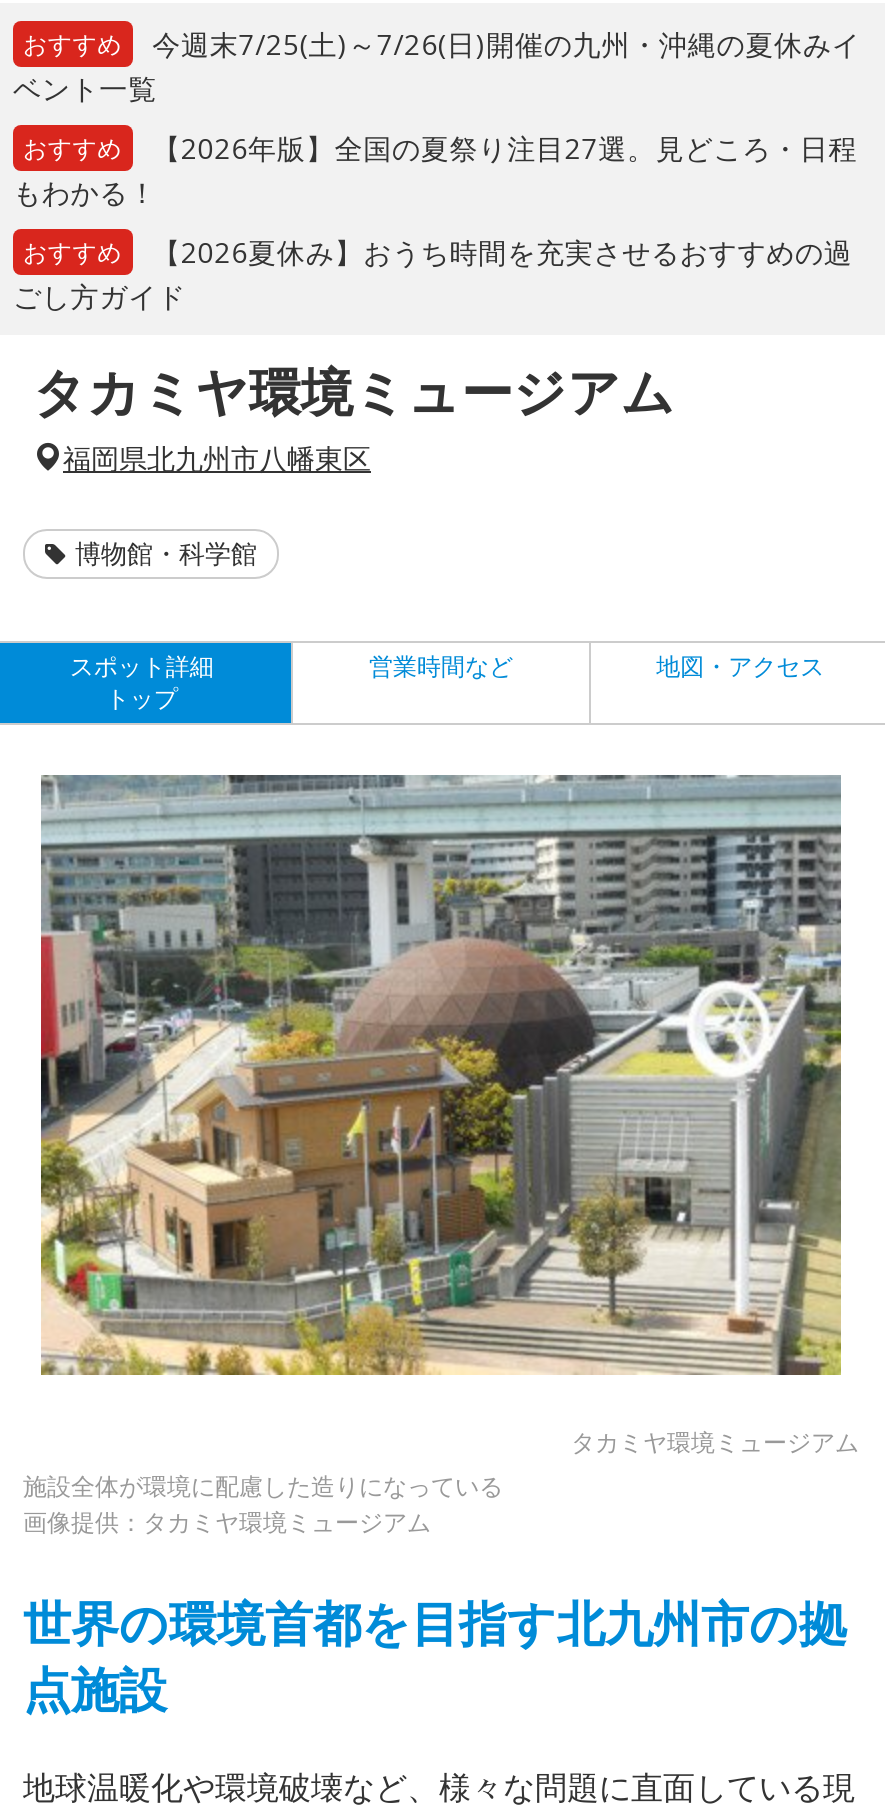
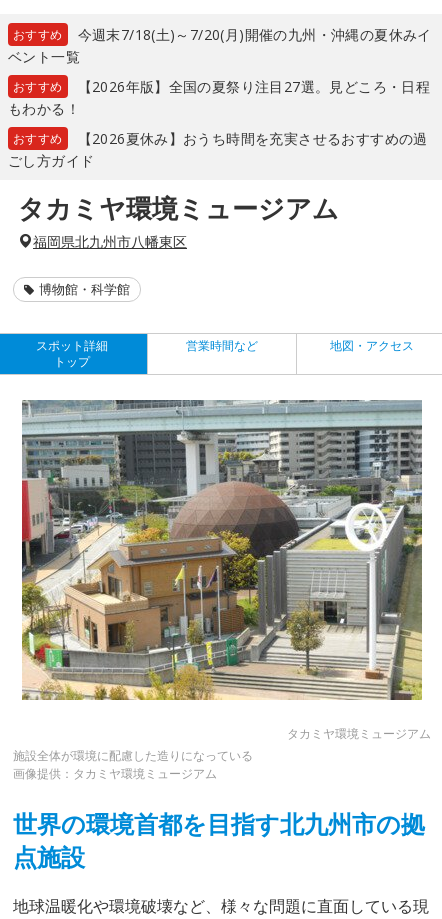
[152,24,860,62] 今週末7/25(土)～7/26(日)開催の九州・沖縄の夏休みイ -> [78,25,432,44] 今週末7/18(土)～7/20(月)開催の九州・沖縄の夏休みイ

